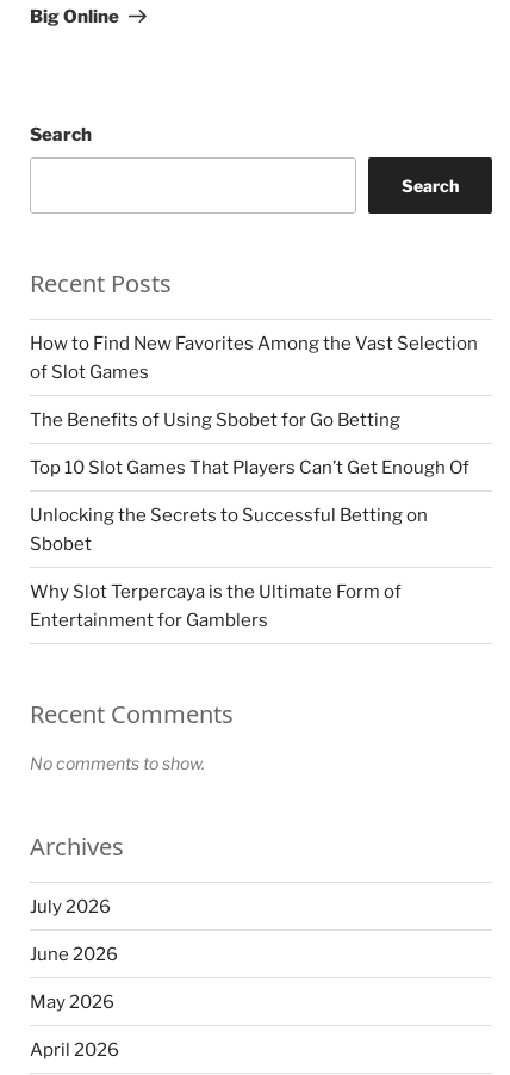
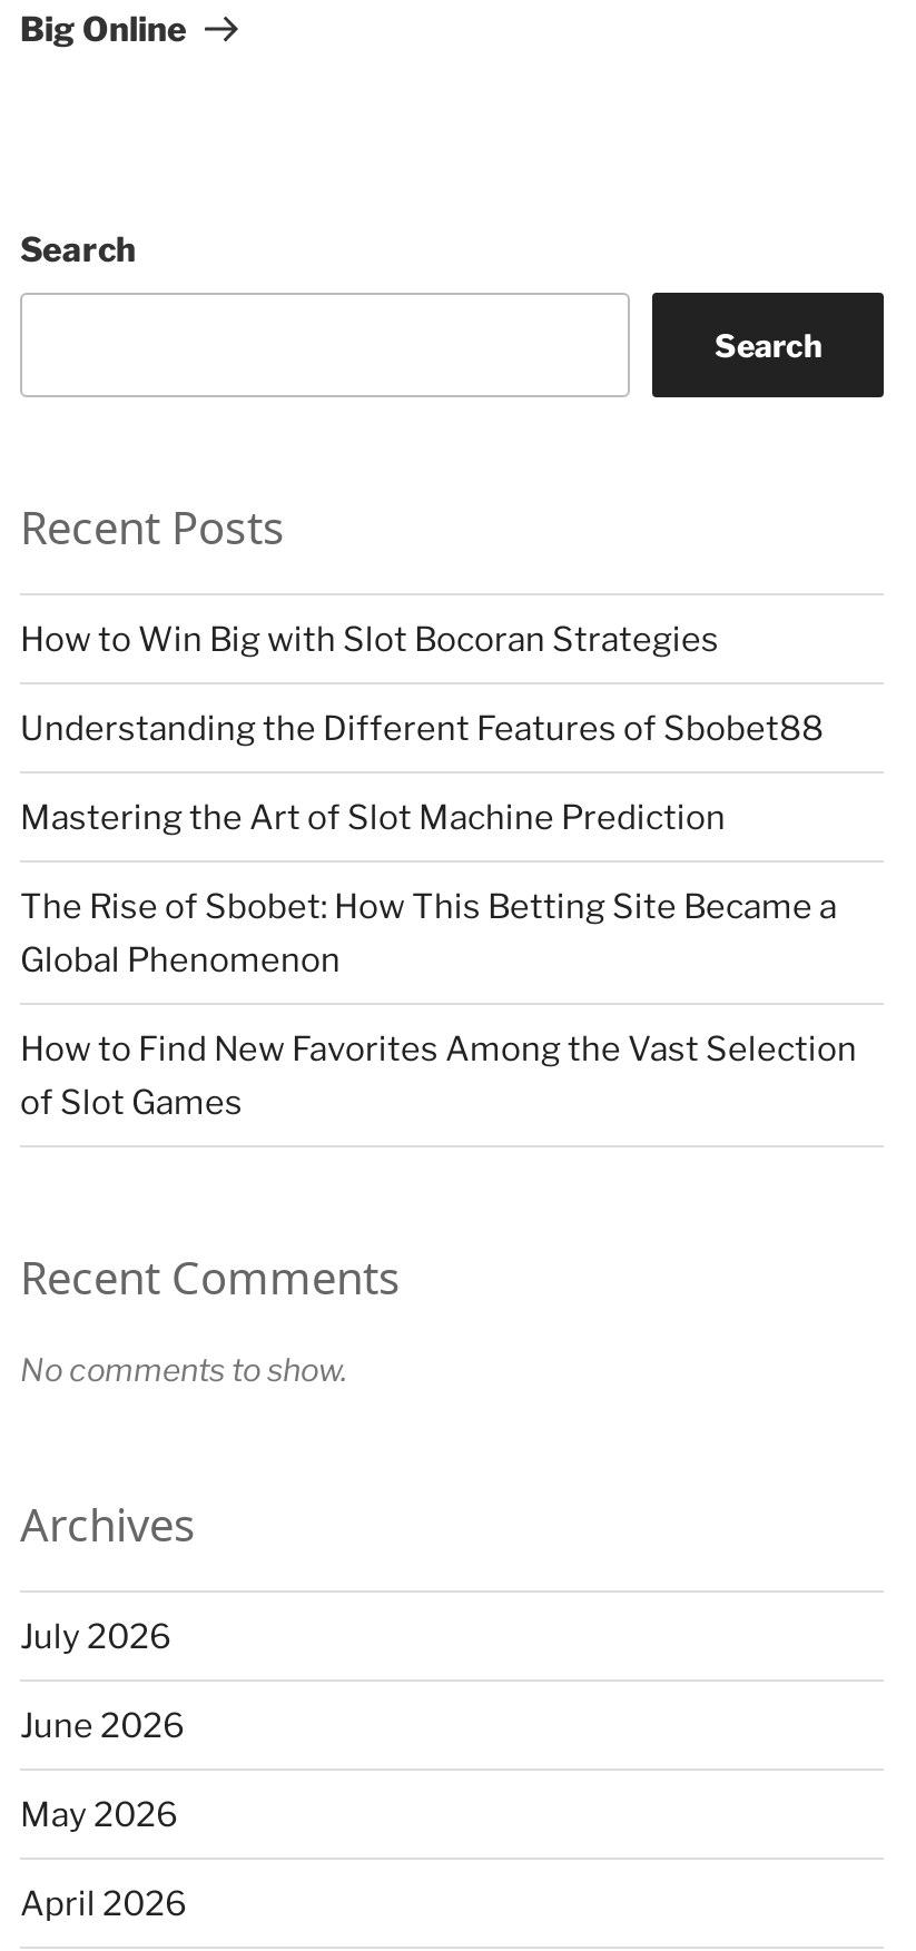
none -> [20,619,837,980] How to Win Big with Slot Bocoran Strategies | Understanding the Different Features of Sbobet88 | Mastering the Art of Slot Machine Prediction | The Rise of Sbobet: How This Betting Site Became a | Global Phenomenon
moved [30,333,478,383] -> [20,1029,857,1123]: How to Find New Favorites Among the Vast Selection | of Slot Games
[30,409,469,631] The Benefits of Using Sbobet for Go Betting | Top 10 Slot Games That Players Can’t Get Enough Of | Unlocking the Secrets to Successful Betting on | Sbobet | Why Slot Terpercaya is the Ultimate Form of | Entertainment for Gamblers -> none

